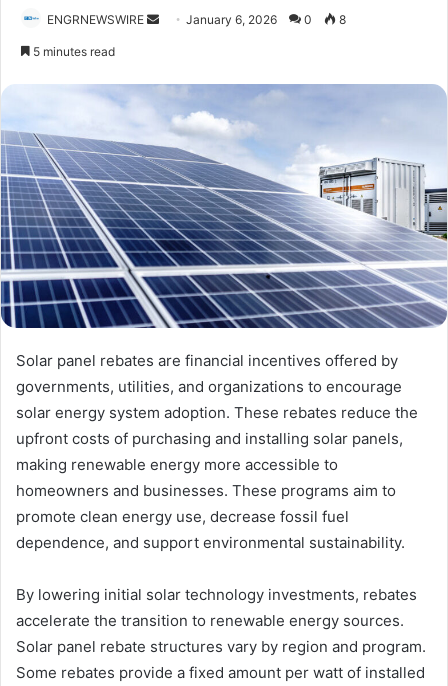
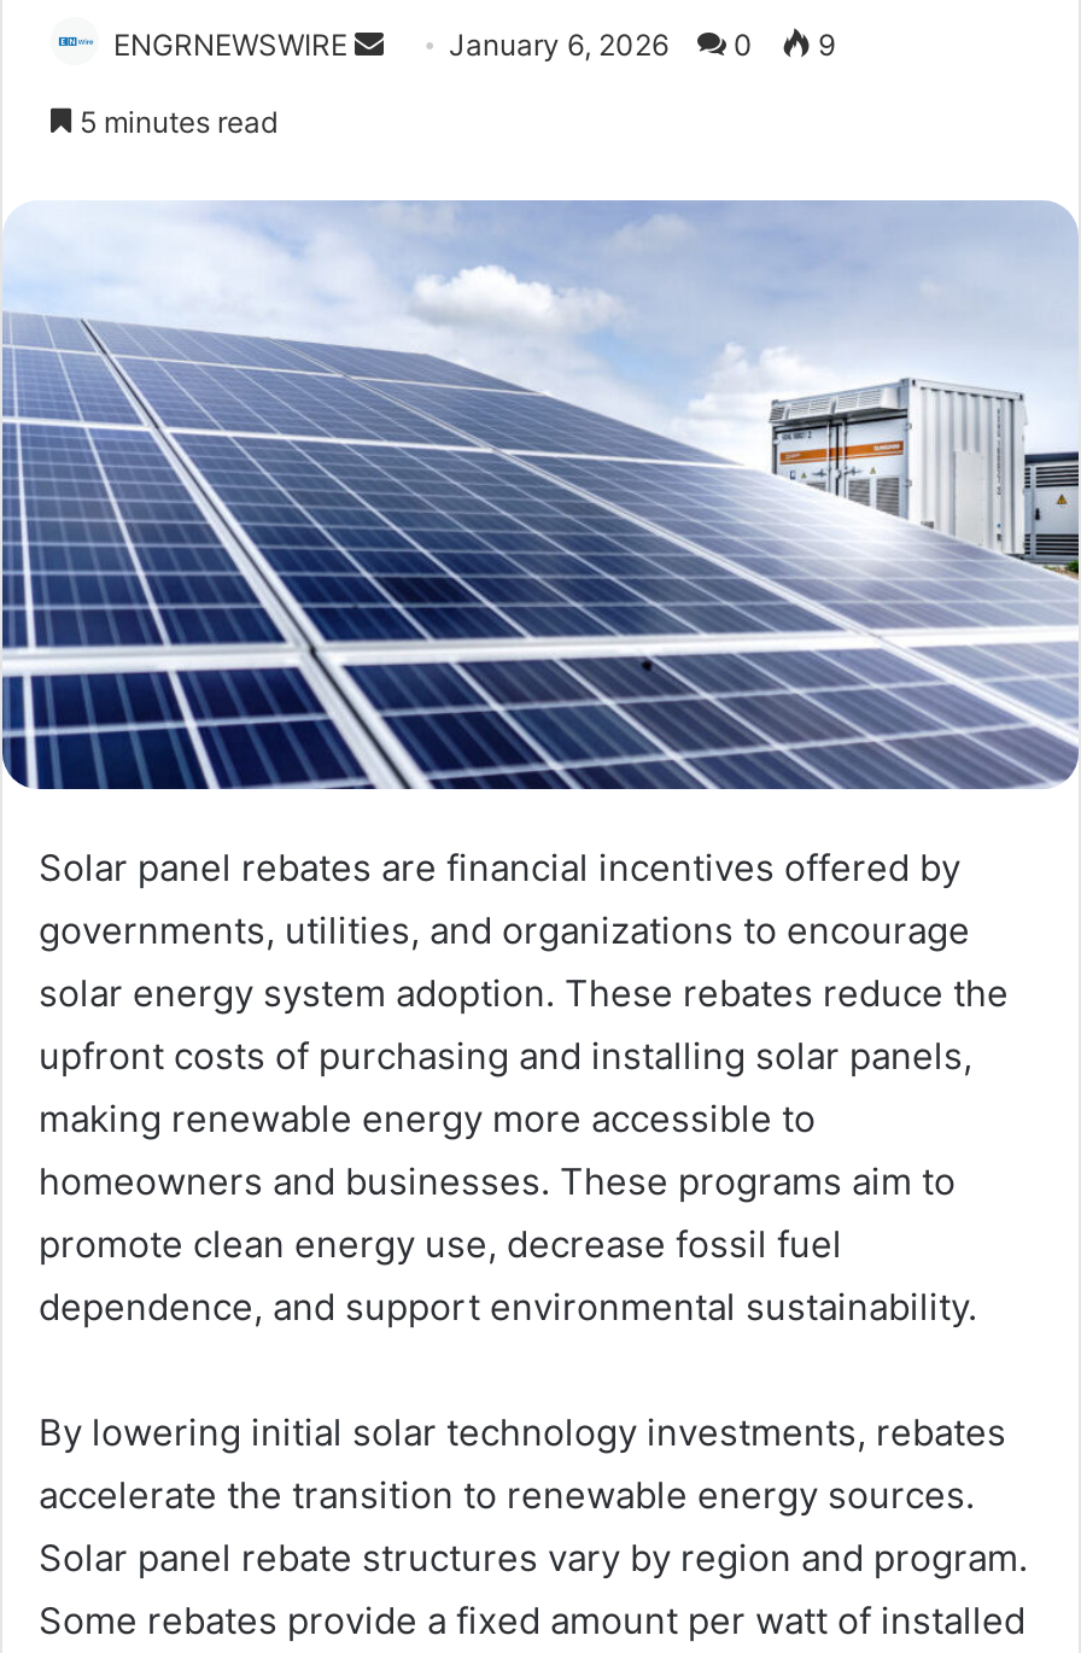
[336,12,346,27] 8 -> [811,27,835,63] 9

